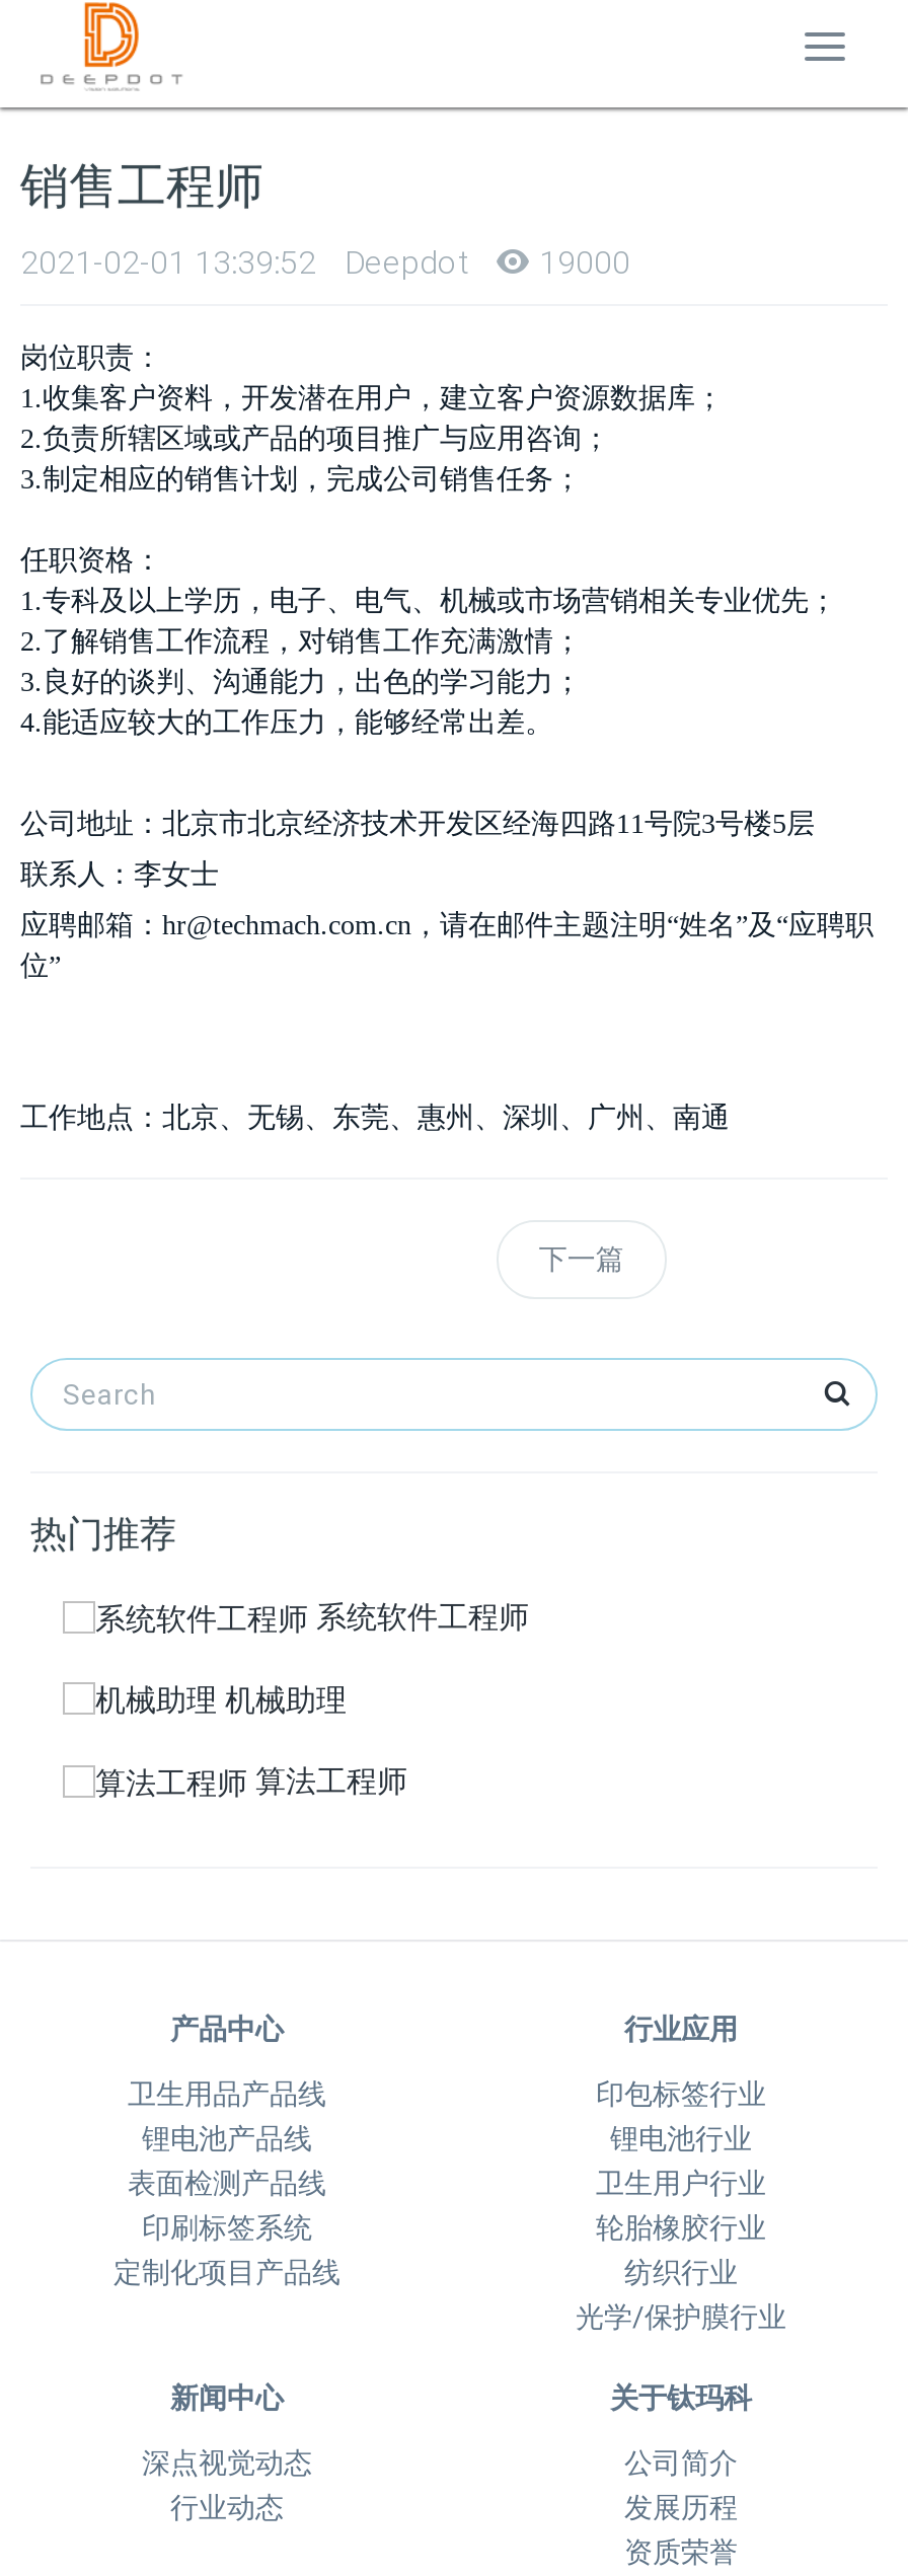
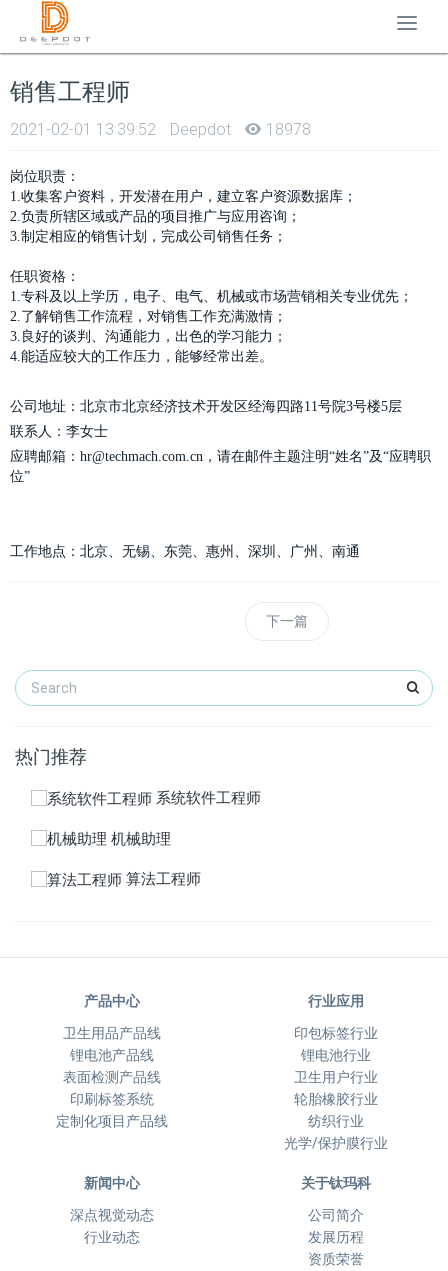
[20,243,630,282] 2021-02-01 13:39:52 Deepdot 19000 -> [10,120,311,139] 2021-02-01 13:39:52 Deepdot 18978

